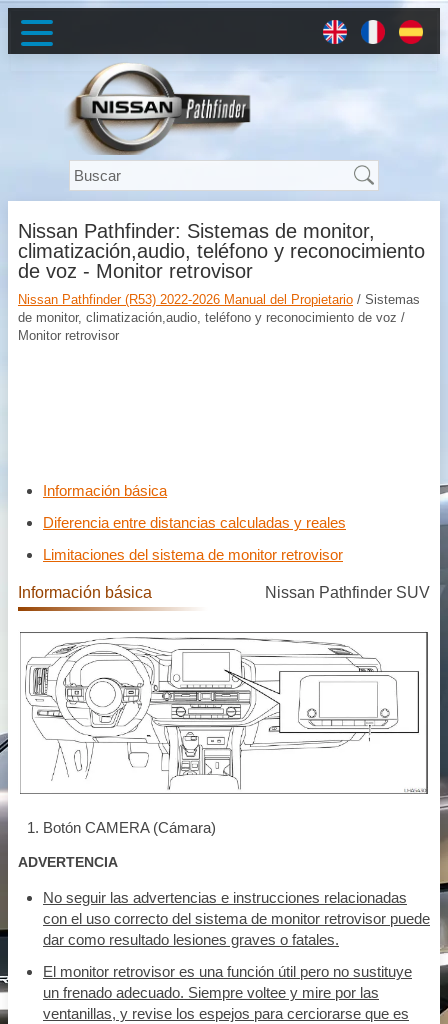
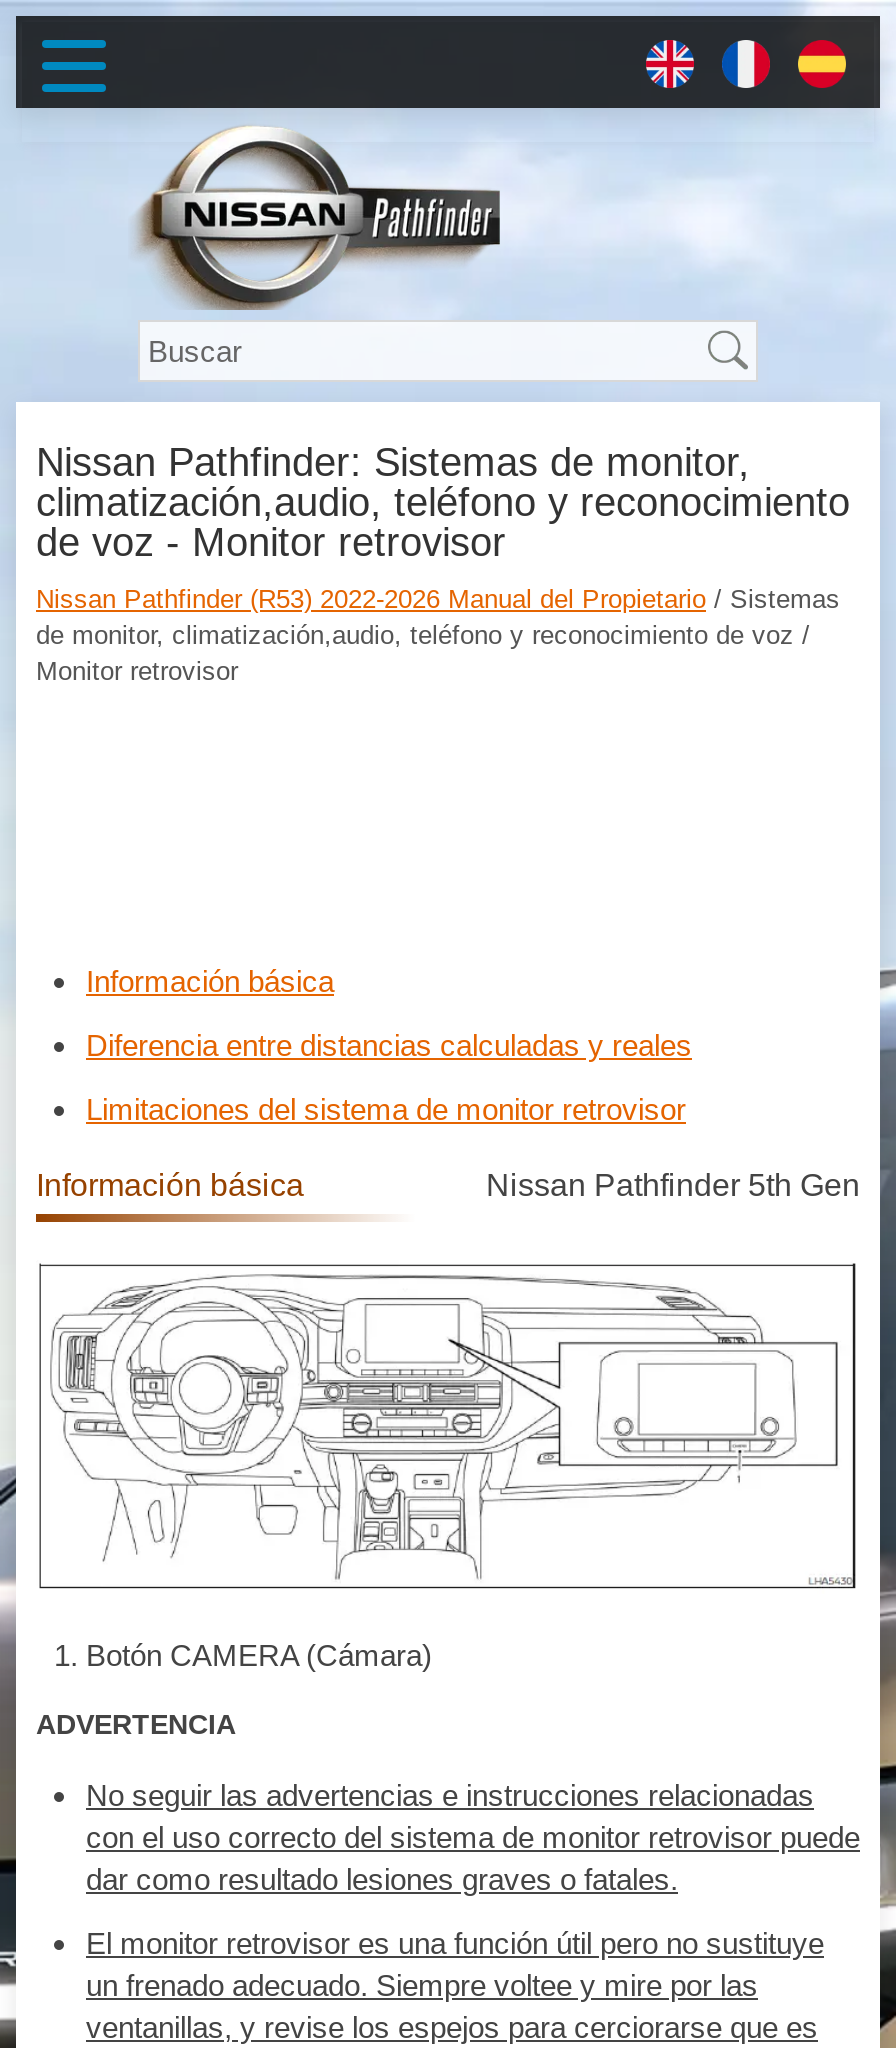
[265,584,430,601] Nissan Pathfinder SUV -> [486,1168,860,1202] Nissan Pathfinder 5th Gen

